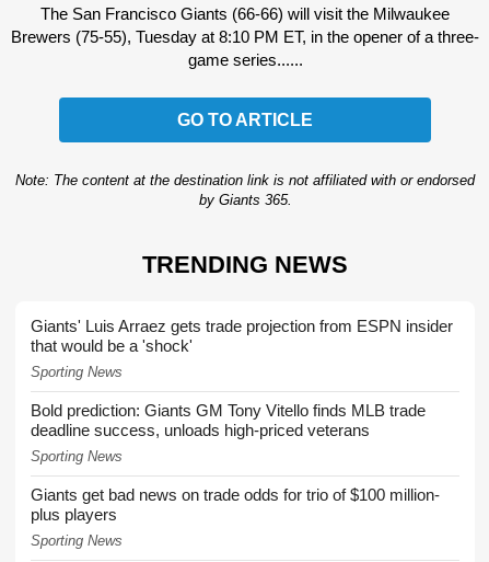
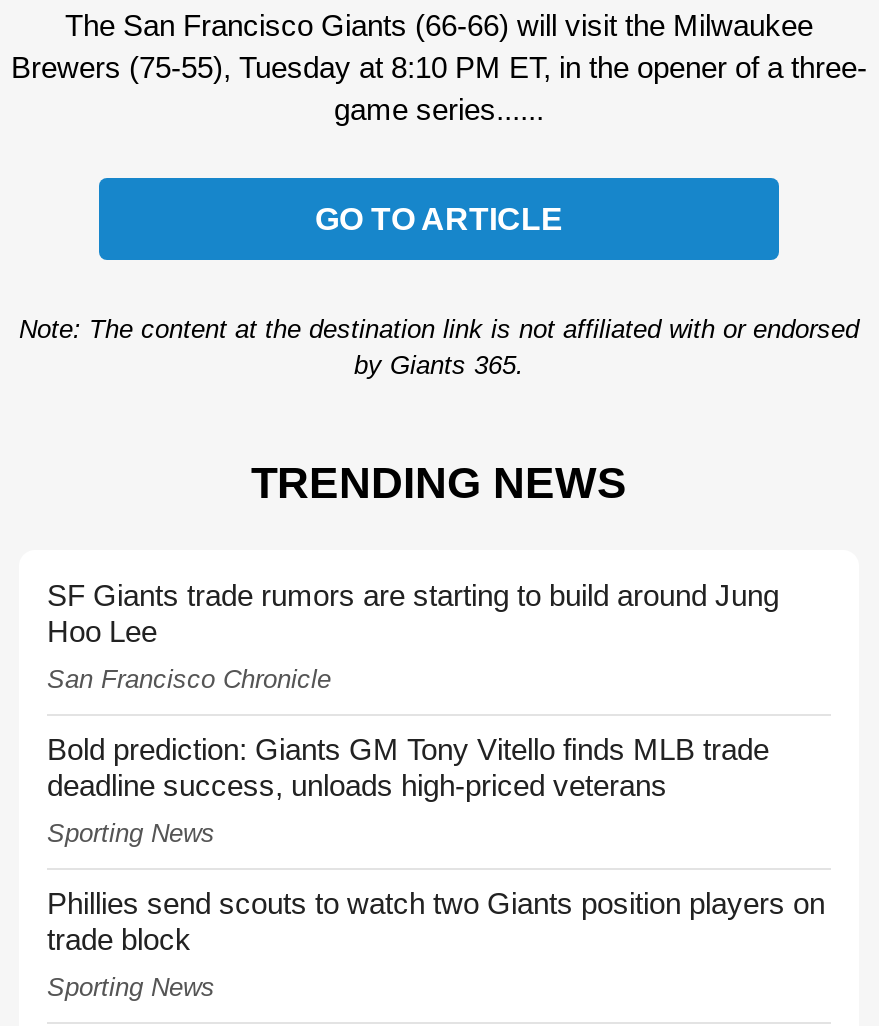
[31,316,453,355] Giants' Luis Arraez gets trade projection from ESPN insider | that would be a 'shock' -> [47,578,779,648] SF Giants trade rumors are starting to build around Jung | Hoo Lee
[31,363,123,380] Sporting News -> [47,664,331,694] San Francisco Chronicle
[31,485,440,523] Giants get bad news on trade odds for trio of $100 million- | plus players -> [47,886,825,956] Phillies send scouts to watch two Giants position players on | trade block

